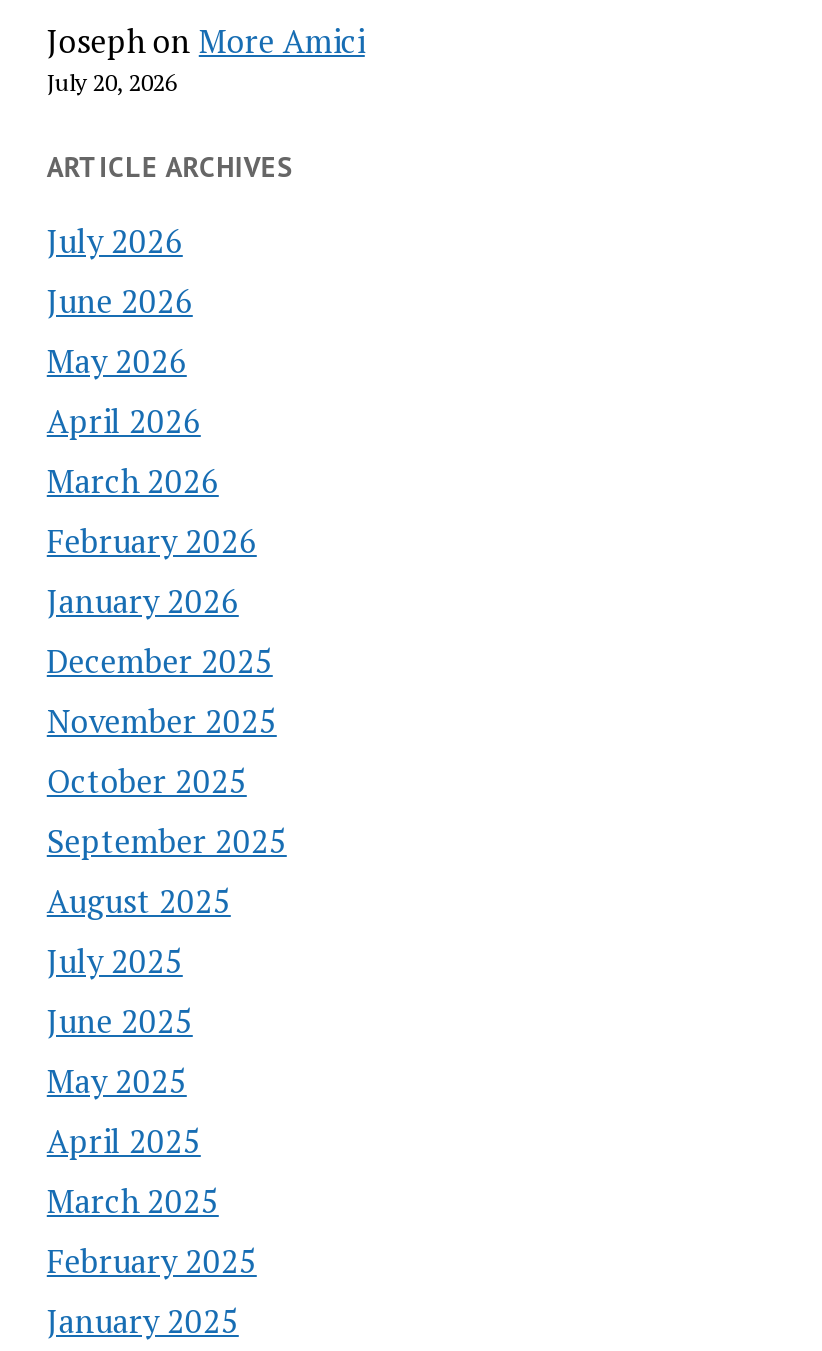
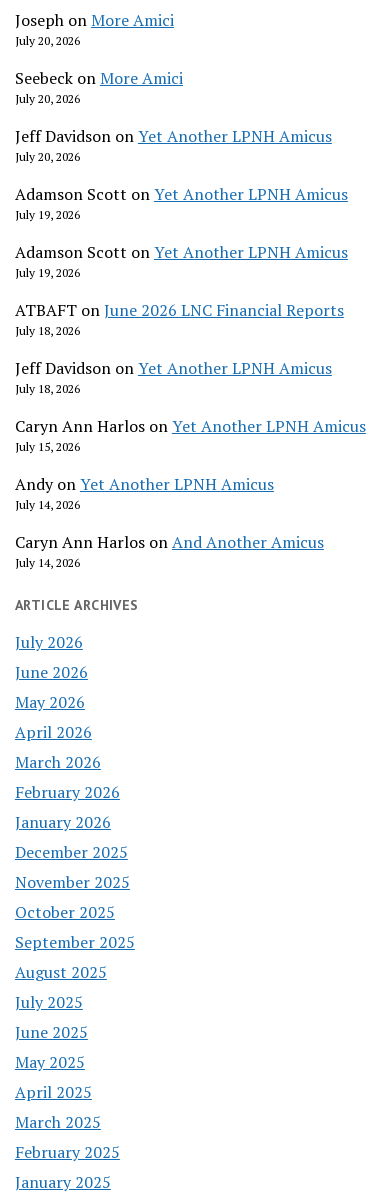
none -> [15,67,366,570] Seebeck on More Amici | July 20, 2026 | Jeff Davidson on Yet Another LPNH Amicus | July 20, 2026 | Adamson Scott on Yet Another LPNH Amicus | July 19, 2026 | Adamson Scott on Yet Another LPNH Amicus | July 19, 2026 | ATBAFT on June 2026 LNC Financial Reports | July 18, 2026 | Jeff Davidson on Yet Another LPNH Amicus | July 18, 2026 | Caryn Ann Harlos on Yet Another LPNH Amicus | July 15, 2026 | Andy on Yet Another LPNH Amicus | July 14, 2026 | Caryn Ann Harlos on And Another Amicus | July 14, 2026

